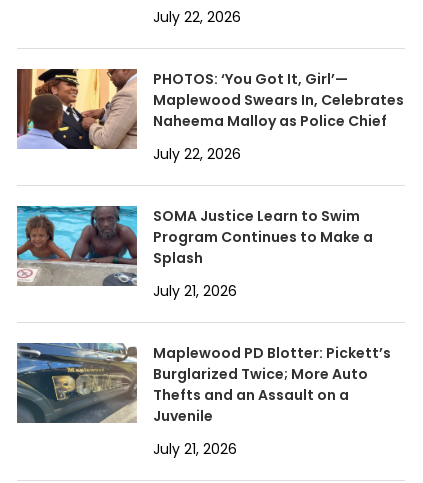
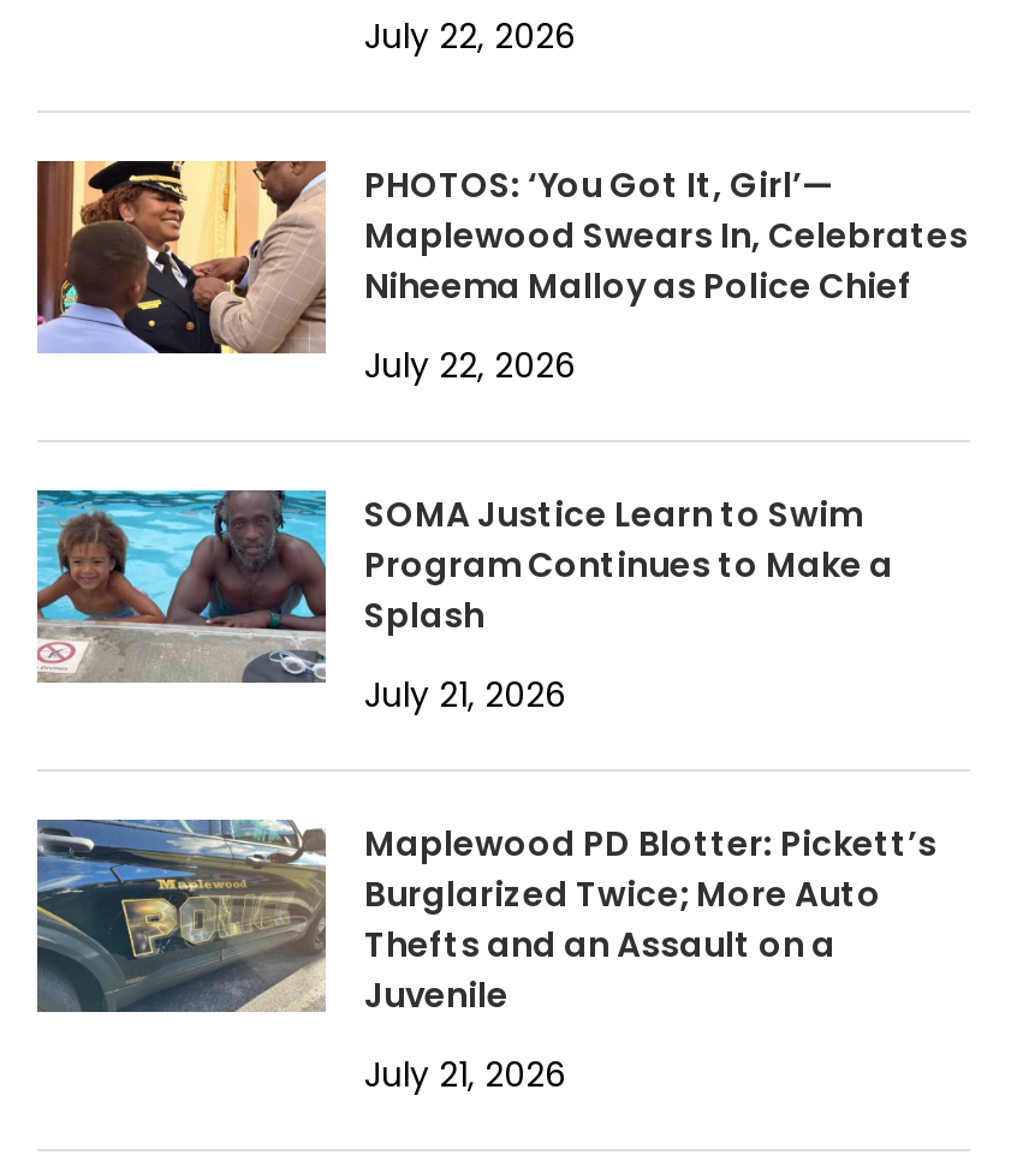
[153,110,387,130] Naheema Malloy as Police Chief -> [364,261,912,309] Niheema Malloy as Police Chief

